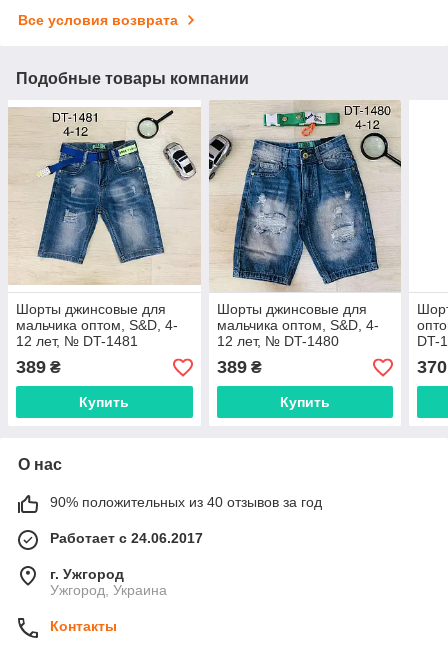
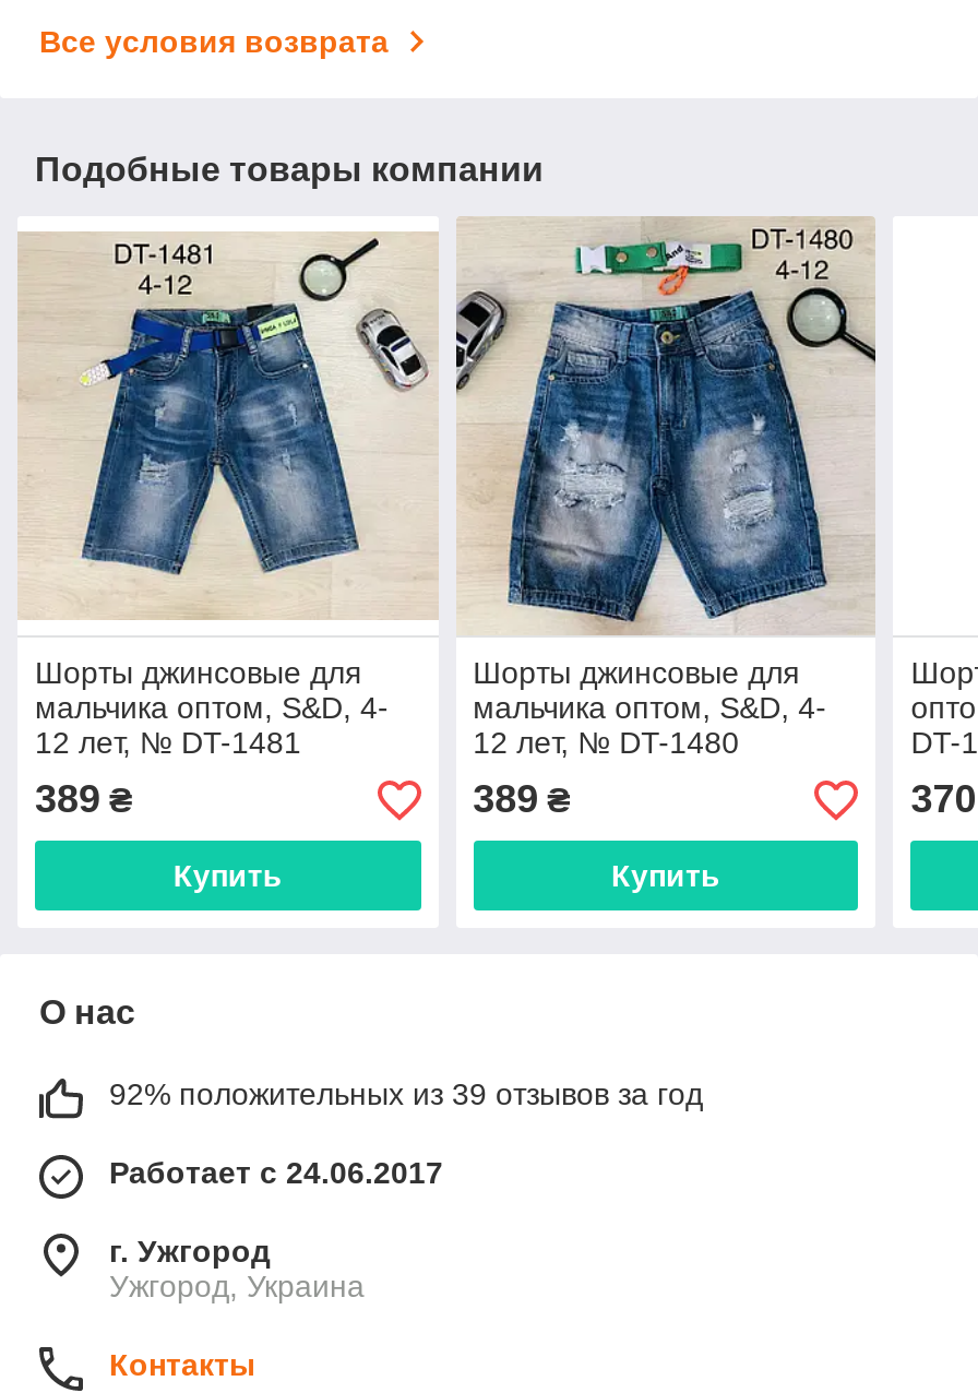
[50,494,322,510] 90% положительных из 40 отзывов за год -> [109,1077,703,1112] 92% положительных из 39 отзывов за год

